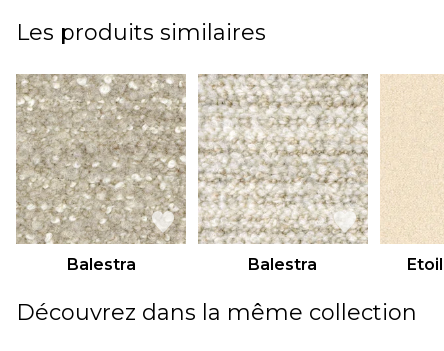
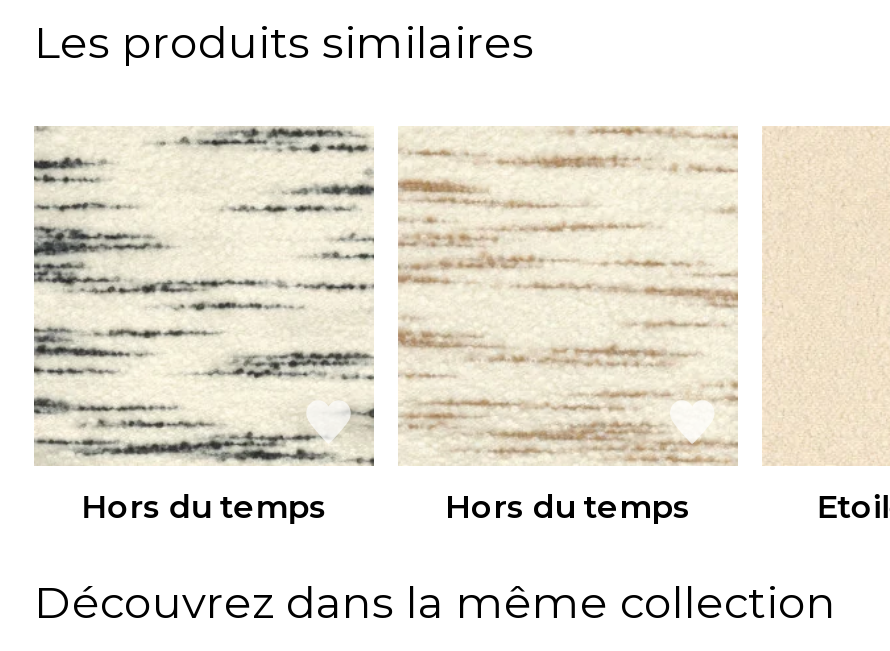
[15,74,187,244] [image] -> [32,128,374,464] [image]
[67,73,368,274] [image] | Balestra | Balestra -> [81,126,738,526] [image] | Hors du temps | Hors du temps

